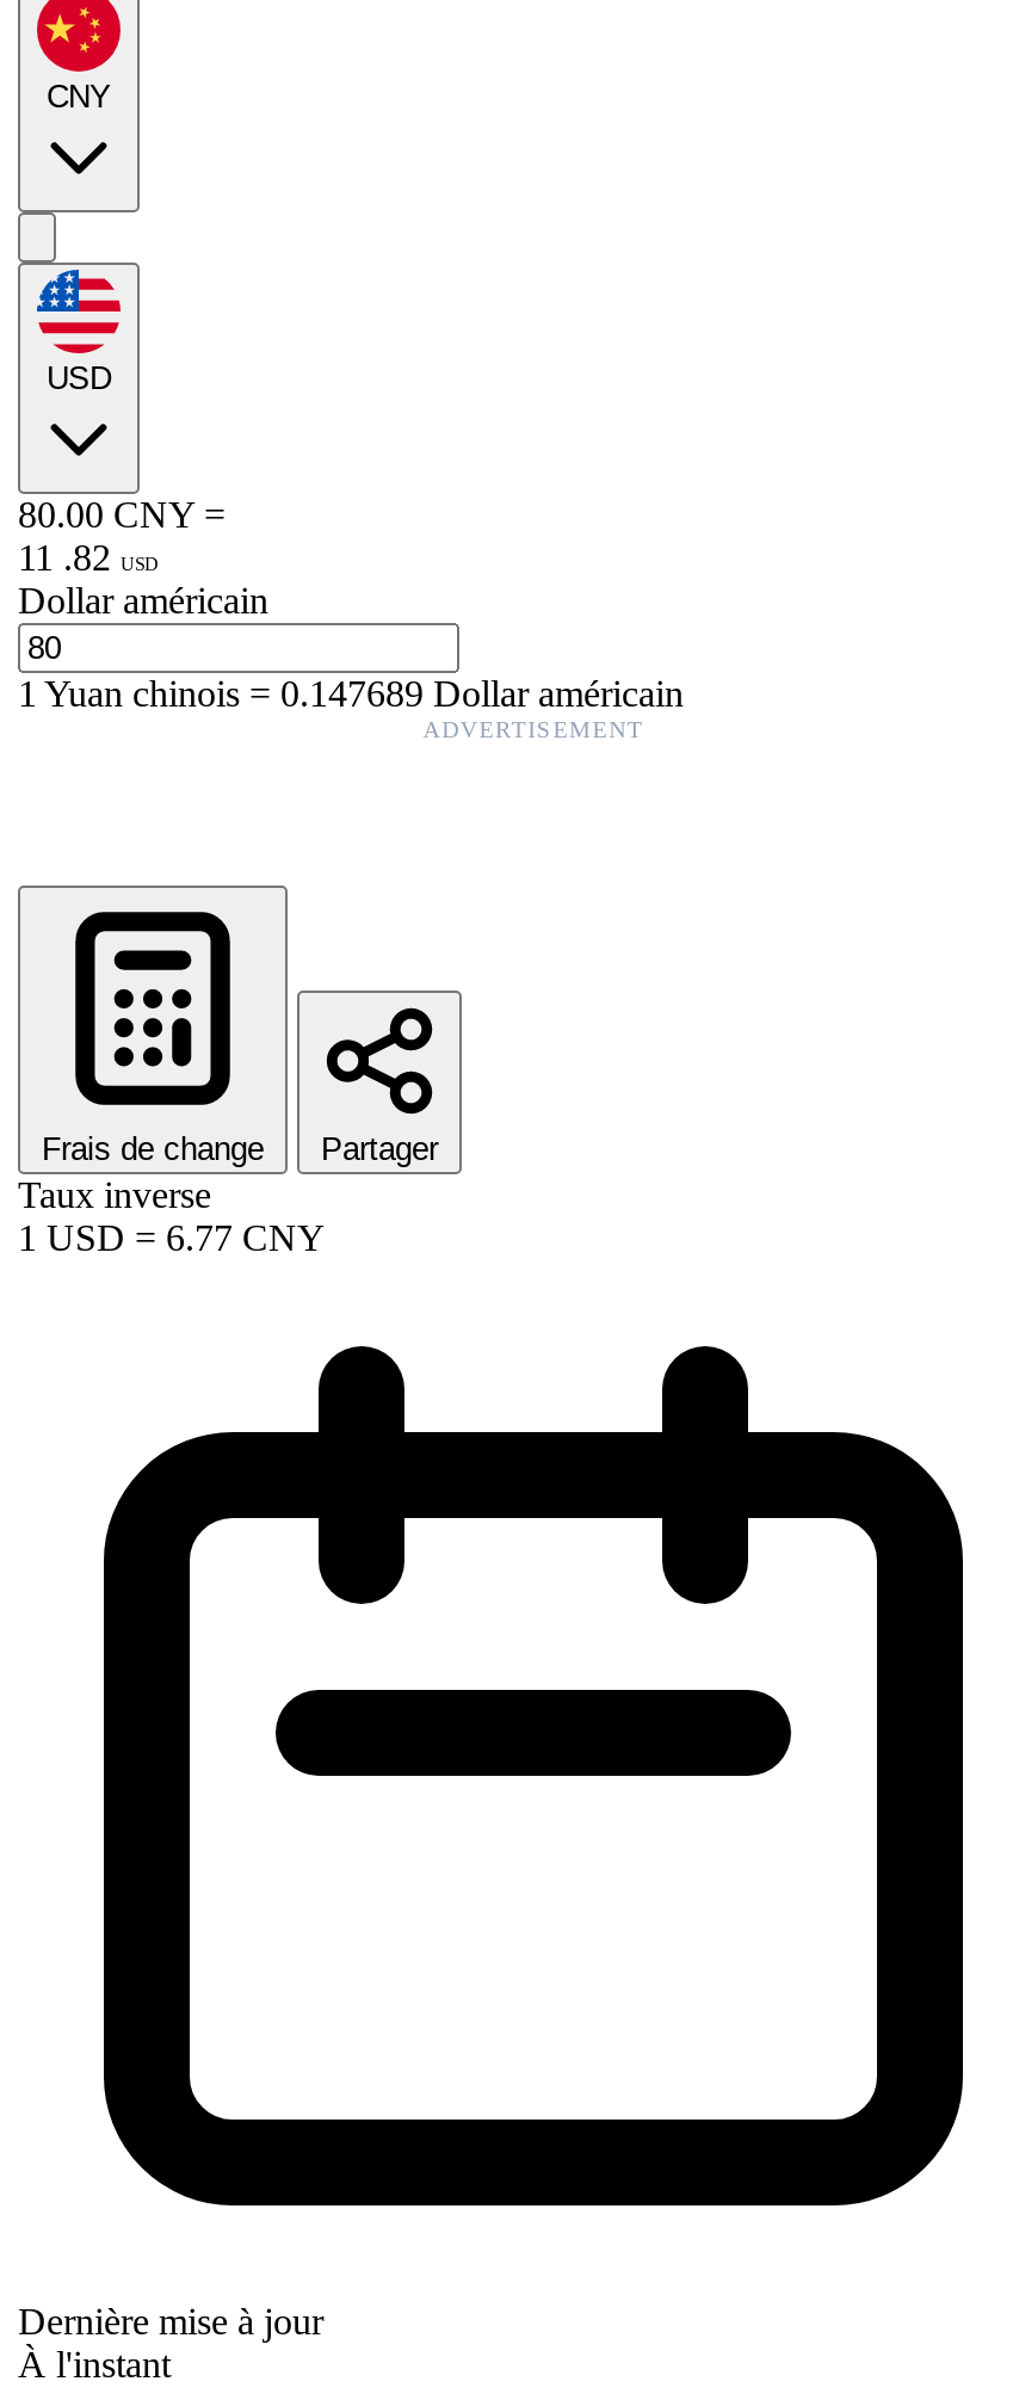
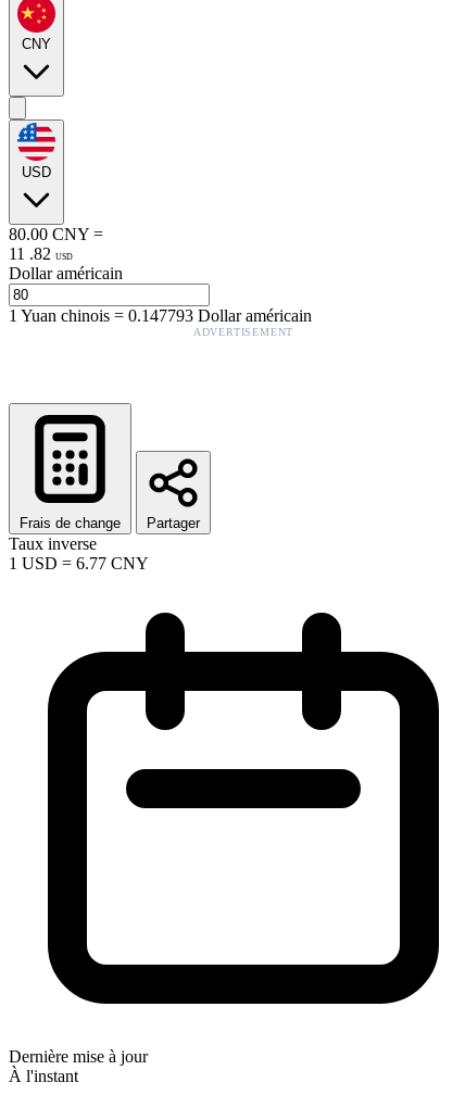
[18,673,684,713] 1Yuan chinois=0.147689 Dollar américain -> [9,306,312,325] 1Yuan chinois=0.147793 Dollar américain

